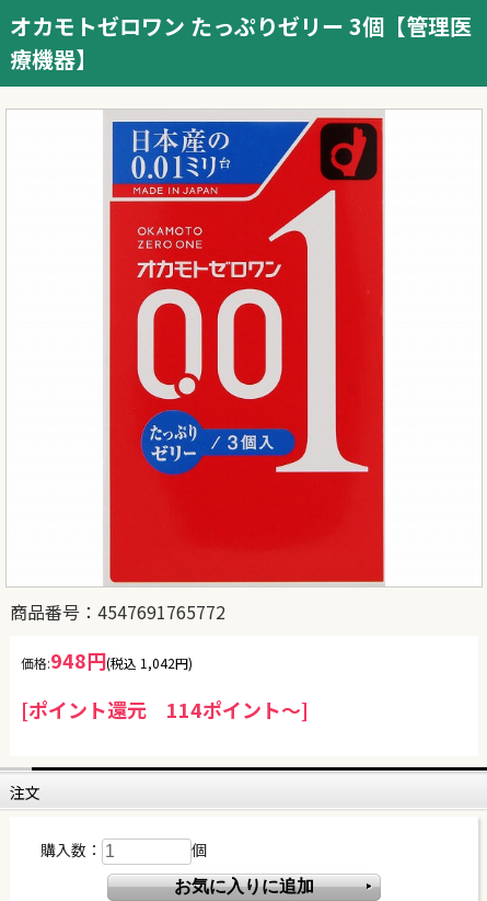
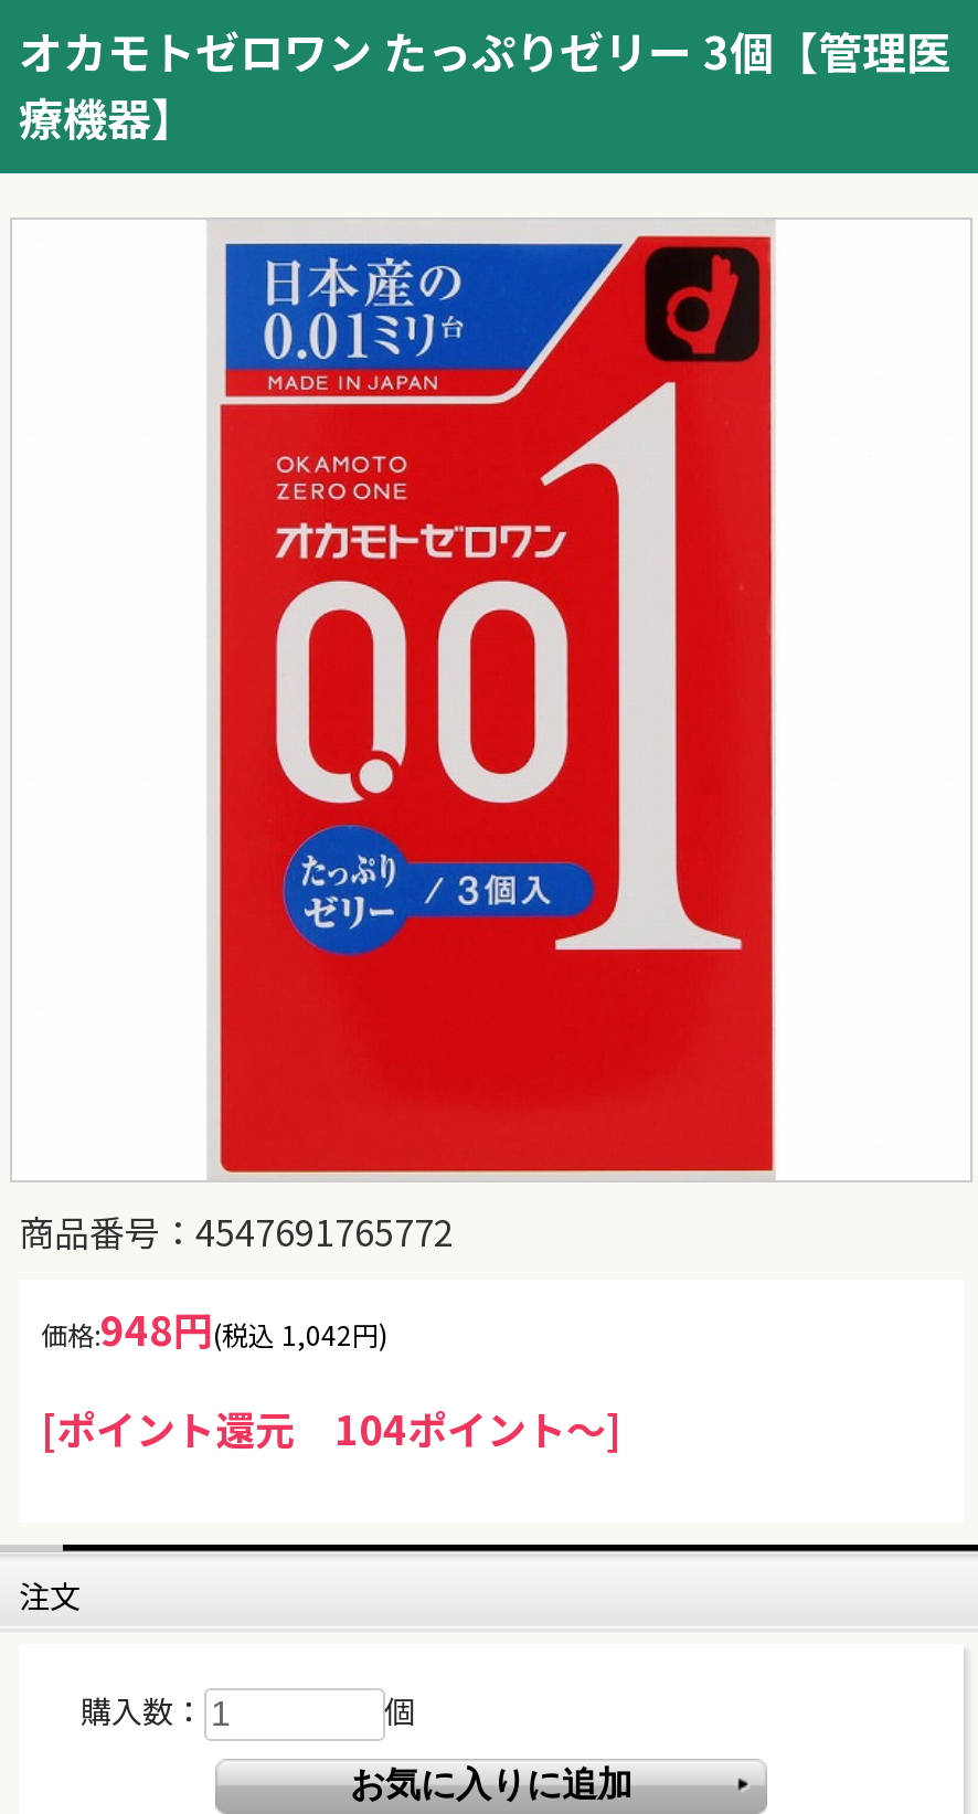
[21,695,309,723] [ポイント還元 114ポイント～] -> [41,1399,621,1456] [ポイント還元 104ポイント～]

